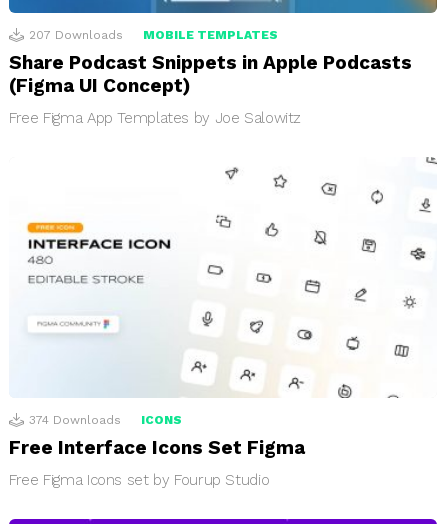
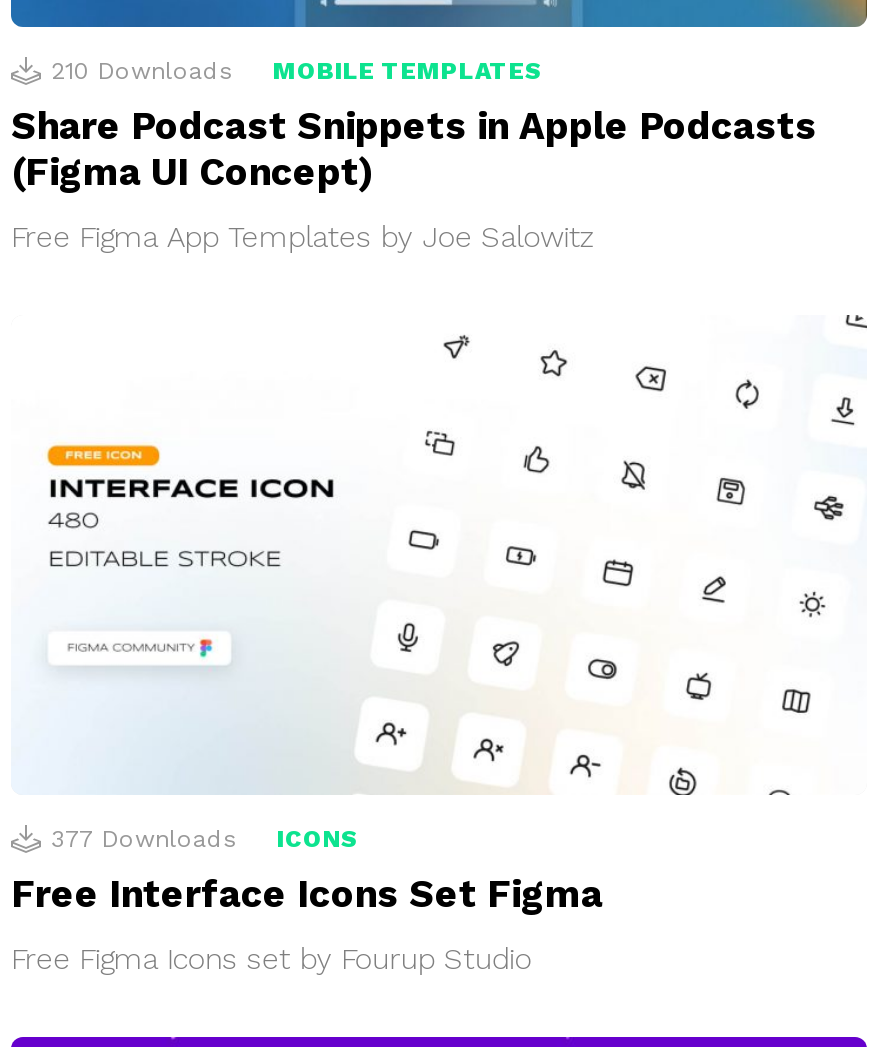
[29,28,278,42] 207 Downloads MOBILE TEMPLATES -> [51,57,543,85] 210 Downloads MOBILE TEMPLATES
[29,413,182,427] 374 Downloads ICONS -> [51,826,359,854] 377 Downloads ICONS

